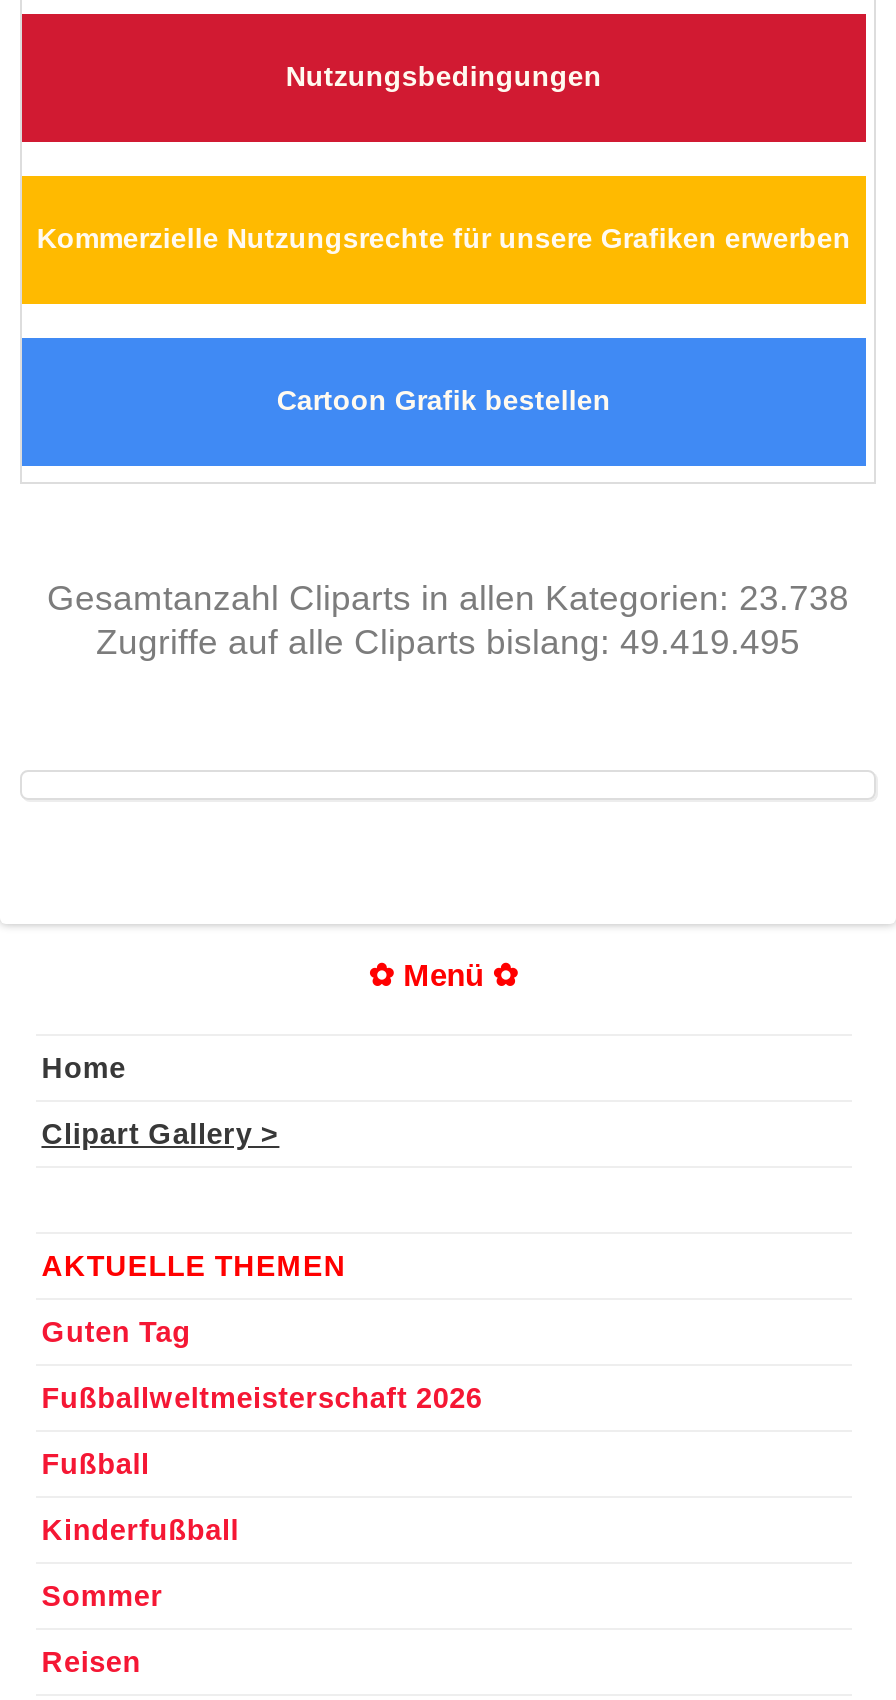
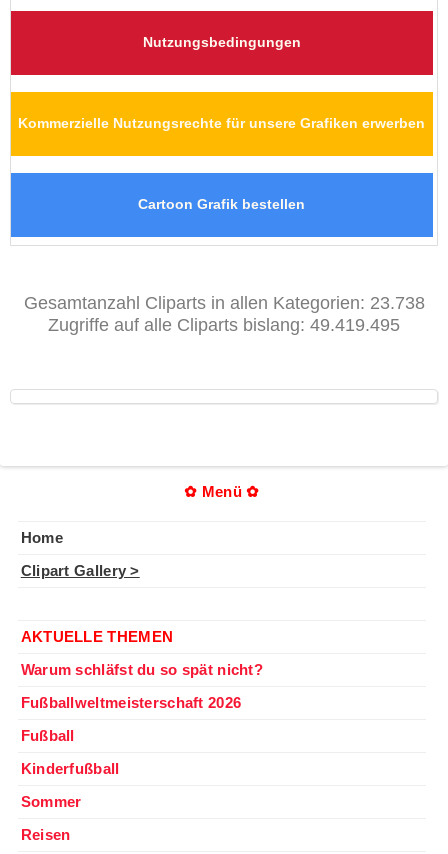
[41,1316,191,1348] Guten Tag -> [21,662,263,678] Warum schläfst du so spät nicht?

